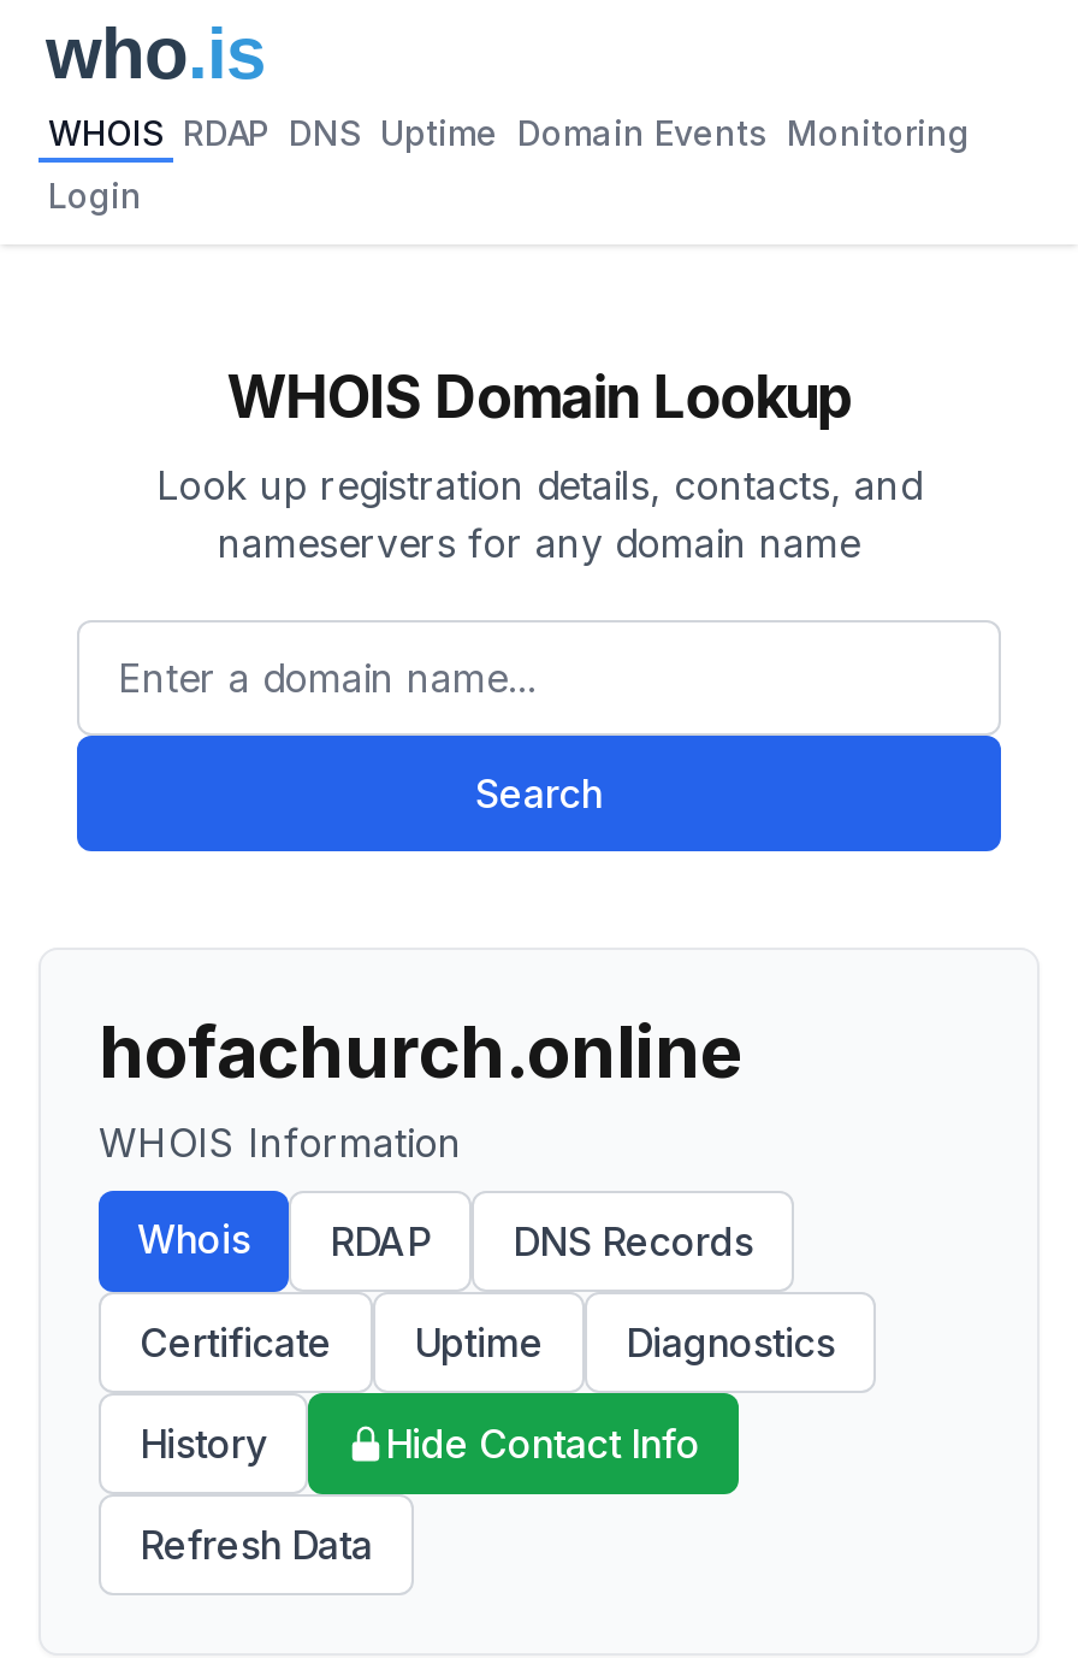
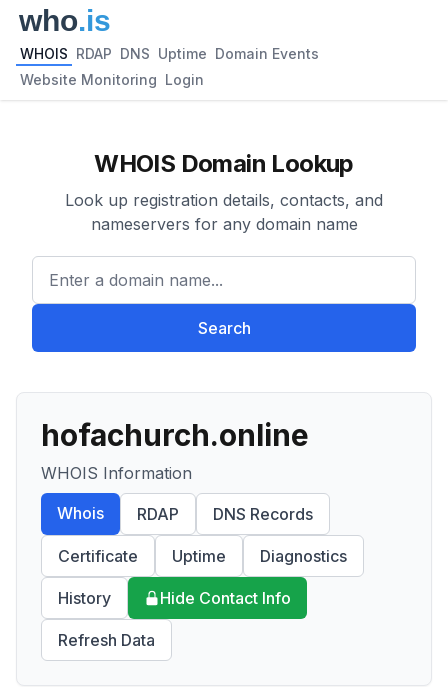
[48,112,970,153] WHOIS RDAP DNS Uptime Domain Events Monitoring -> [20,45,319,62] WHOIS RDAP DNS Uptime Domain Events
[48,175,142,216] Login -> [20,71,204,88] Website Monitoring Login

